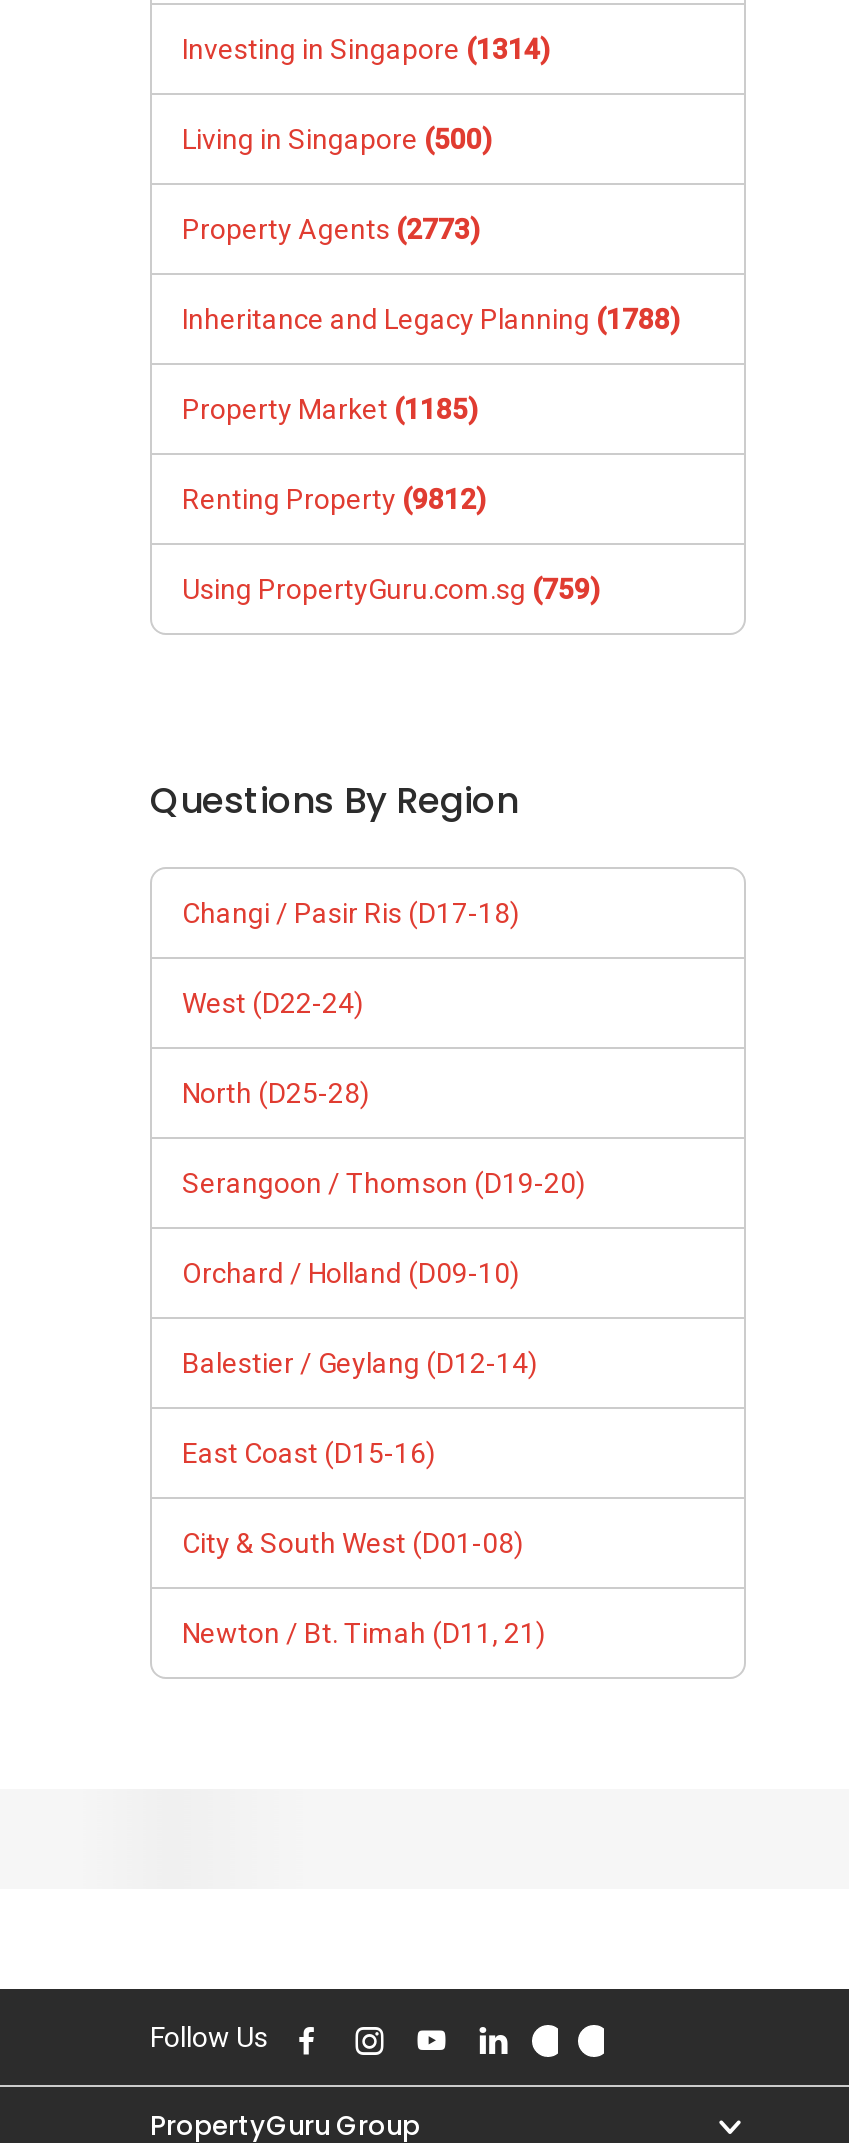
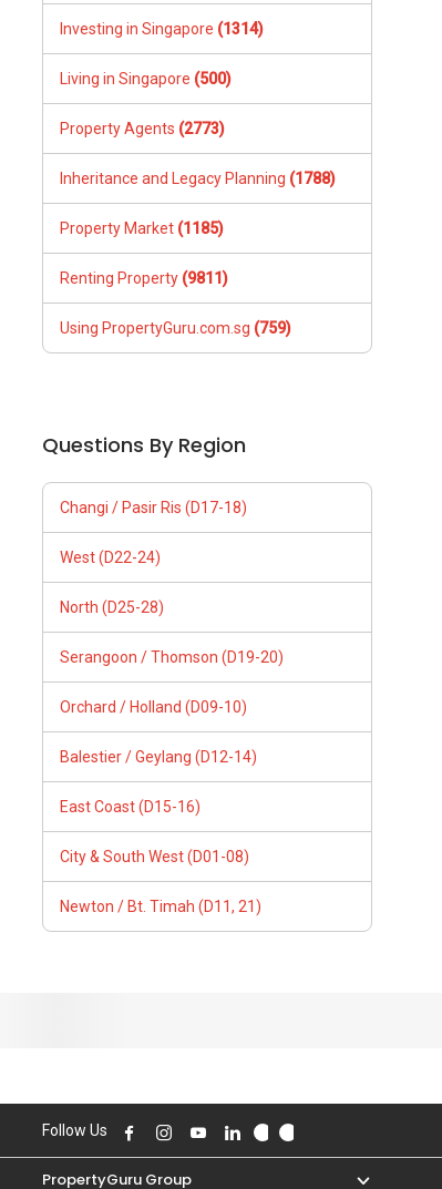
[182,484,486,516] Renting Property (9812) -> [60,270,228,287] Renting Property (9811)

